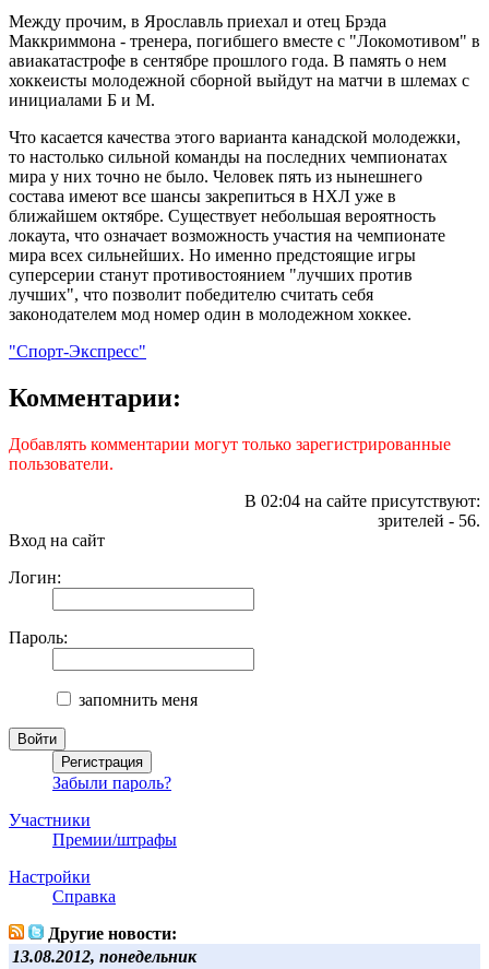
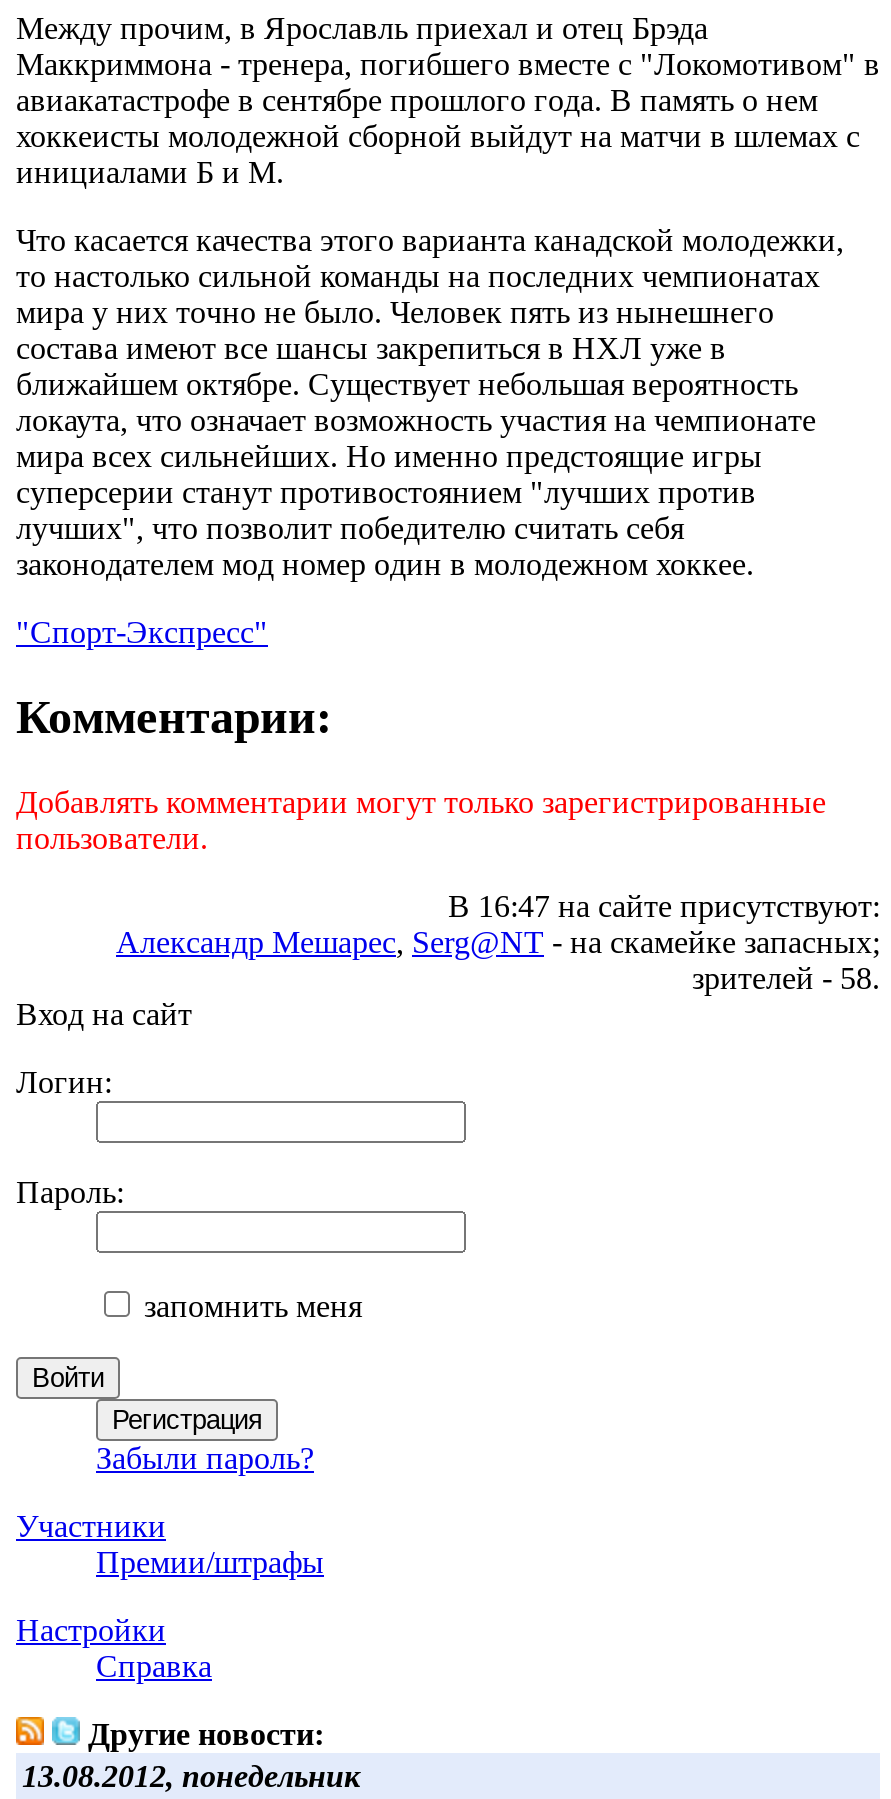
[244,491,480,529] В 02:04 на сайте присутствуют: | зрителей - 56. -> [116,888,880,994] В 16:47 на сайте присутствуют: | Александр Мешарес, Serg@NT - на скамейке запасных; | зрителей - 58.

